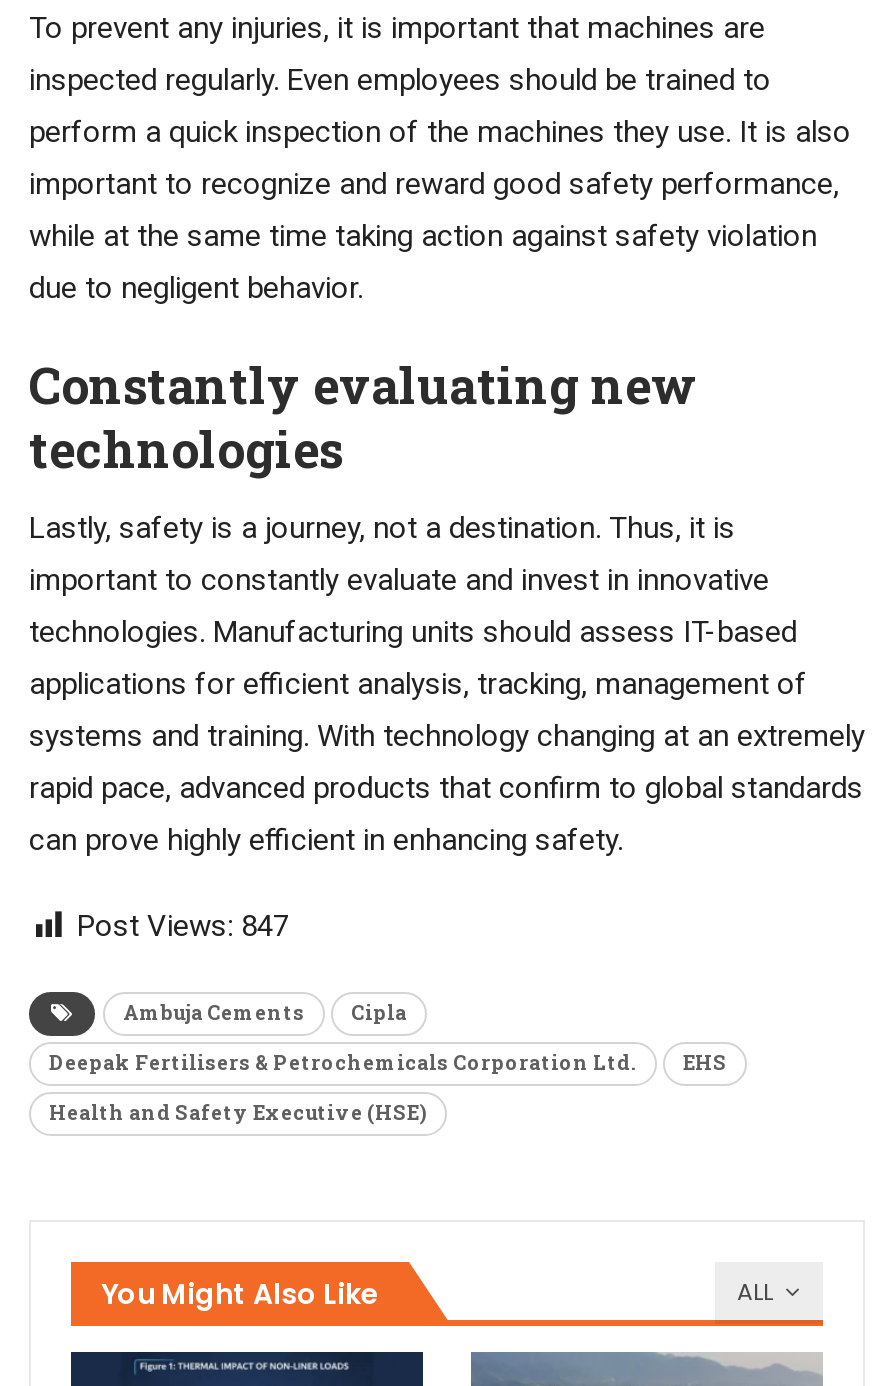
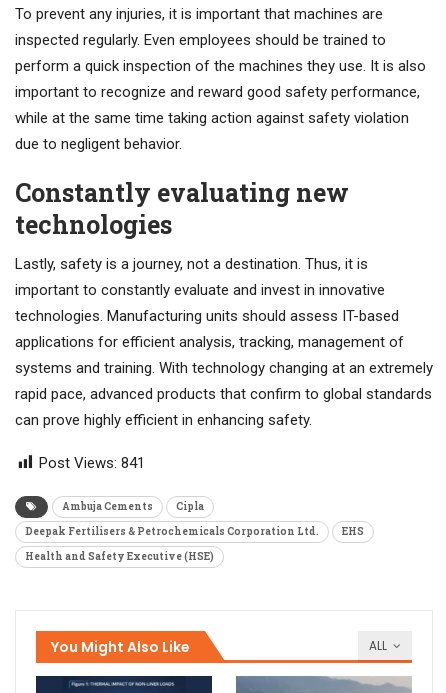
[77,907,289,943] Post Views: 847 -> [39,454,145,472] Post Views: 841

